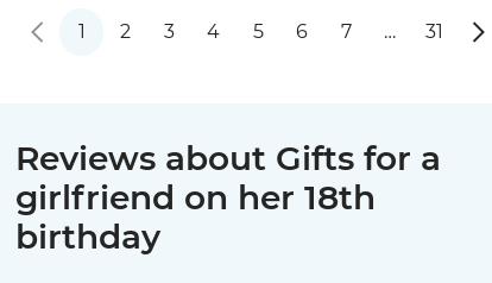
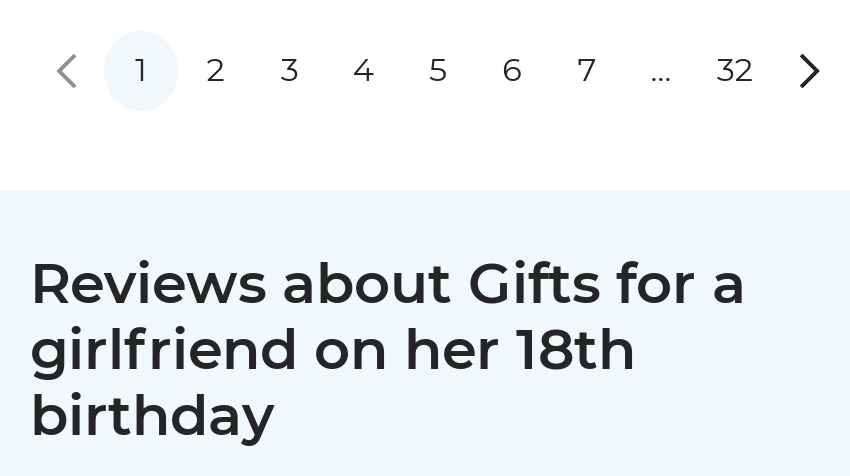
[425,20,443,42] 31 -> [717,52,753,90] 32

